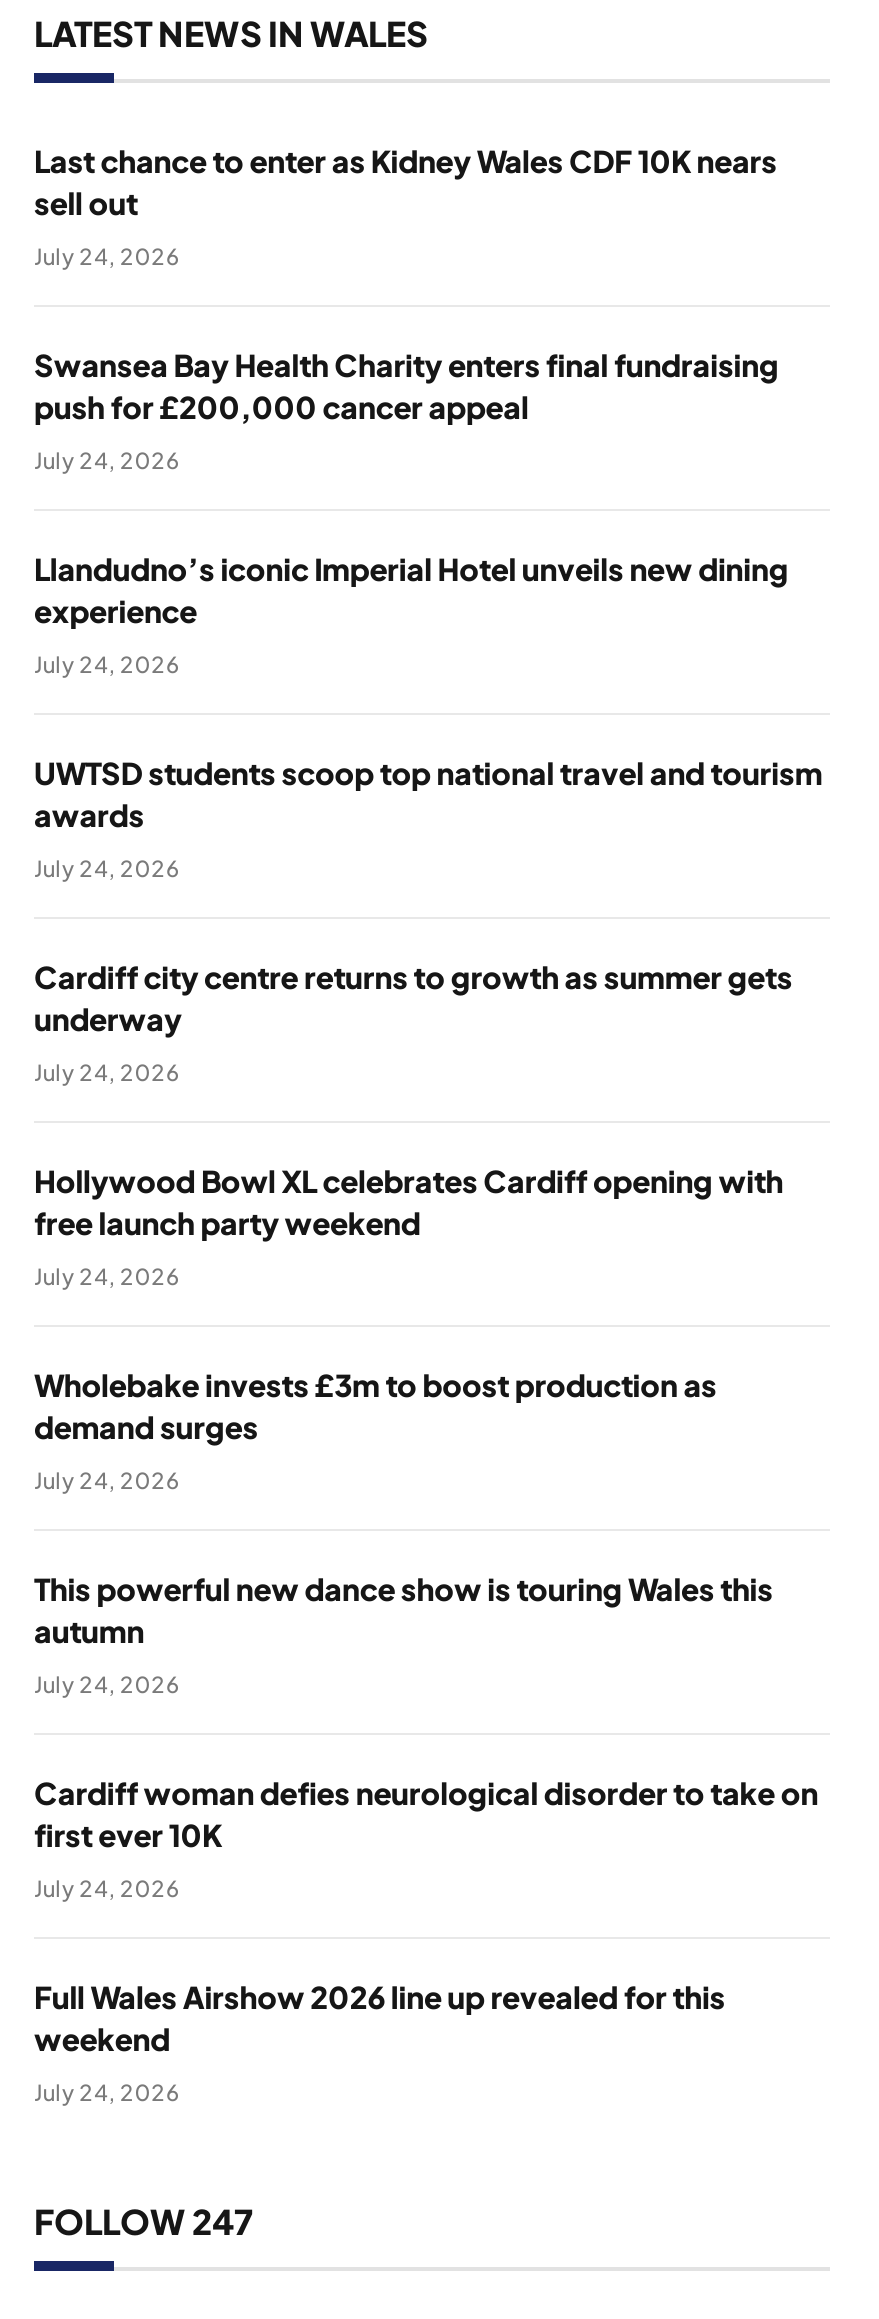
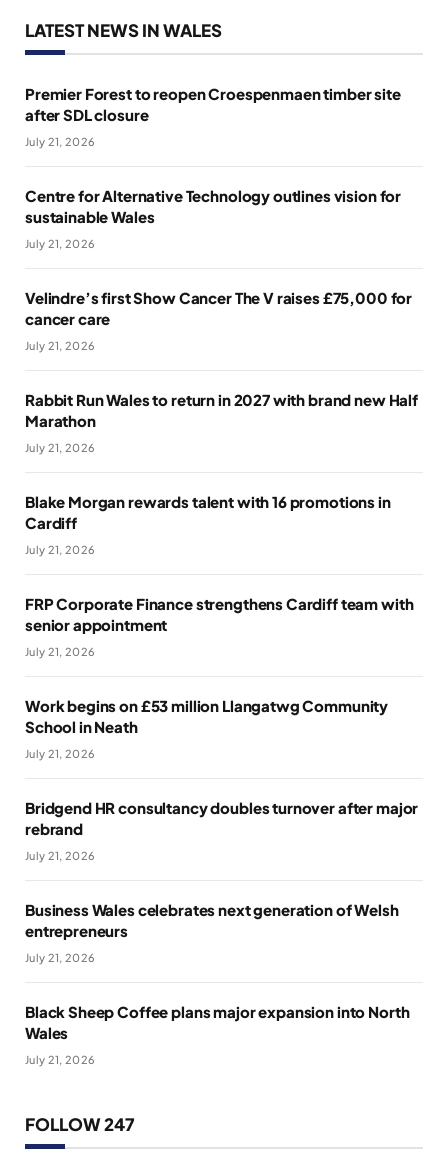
[34,141,777,221] Last chance to enter as Kidney Wales CDF 10K nears | sell out -> [25,84,401,124] Premier Forest to reopen Croespenmaen timber site | after SDL closure
[34,243,181,269] July 24, 2026 -> [25,135,95,148] July 21, 2026
[34,345,779,425] Swansea Bay Health Charity enters final fundraising | push for £200,000 cancer appeal -> [25,186,401,226] Centre for Alternative Technology outlines vision for | sustainable Wales
[34,447,181,473] July 24, 2026 -> [25,237,95,250] July 21, 2026
[34,549,788,629] Llandudno’s iconic Imperial Hotel unveils new dining | experience -> [25,288,412,328] Velindre’s first Show Cancer The V raises £75,000 for | cancer care
[34,651,181,677] July 24, 2026 -> [25,339,95,352] July 21, 2026
[34,753,822,833] UWTSD students scoop top national travel and tourism | awards -> [25,390,418,430] Rabbit Run Wales to return in 2027 with brand new Half | Marathon
[34,855,181,881] July 24, 2026 -> [25,441,95,454] July 21, 2026
[34,957,792,1037] Cardiff city centre returns to growth as summer gets | underway -> [25,492,391,532] Blake Morgan rewards talent with 16 promotions in | Cardiff
[34,1059,181,1085] July 24, 2026 -> [25,543,95,556] July 21, 2026
[34,1161,783,1241] Hollywood Bowl XL celebrates Cardiff opening with | free launch party weekend -> [25,594,413,634] FRP Corporate Finance strengthens Cardiff team with | senior appointment
[34,1263,181,1289] July 24, 2026 -> [25,645,95,658] July 21, 2026
[34,1365,717,1445] Wholebake invests £3m to boost production as | demand surges -> [25,696,388,736] Work begins on £53 million Llangatwg Community | School in Neath
[34,1467,181,1493] July 24, 2026 -> [25,747,95,760] July 21, 2026
[34,1569,773,1649] This powerful new dance show is touring Wales this | autumn -> [25,798,418,838] Bridgend HR consultancy doubles turnover after major | rebrand
[34,1671,181,1697] July 24, 2026 -> [25,849,95,862] July 21, 2026
[34,1773,818,1853] Cardiff woman defies neurological disorder to take on | first ever 10K -> [25,900,398,940] Business Wales celebrates next generation of Welsh | entrepreneurs
[34,1875,181,1901] July 24, 2026 -> [25,951,95,964] July 21, 2026
[34,1977,725,2057] Full Wales Airshow 2026 line up revealed for this | weekend -> [25,1002,409,1042] Black Sheep Coffee plans major expansion into North | Wales
[34,2079,181,2105] July 24, 2026 -> [25,1053,95,1066] July 21, 2026

